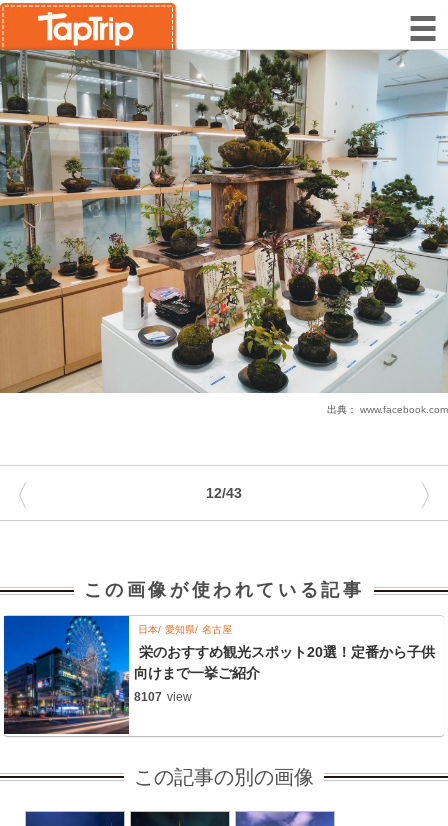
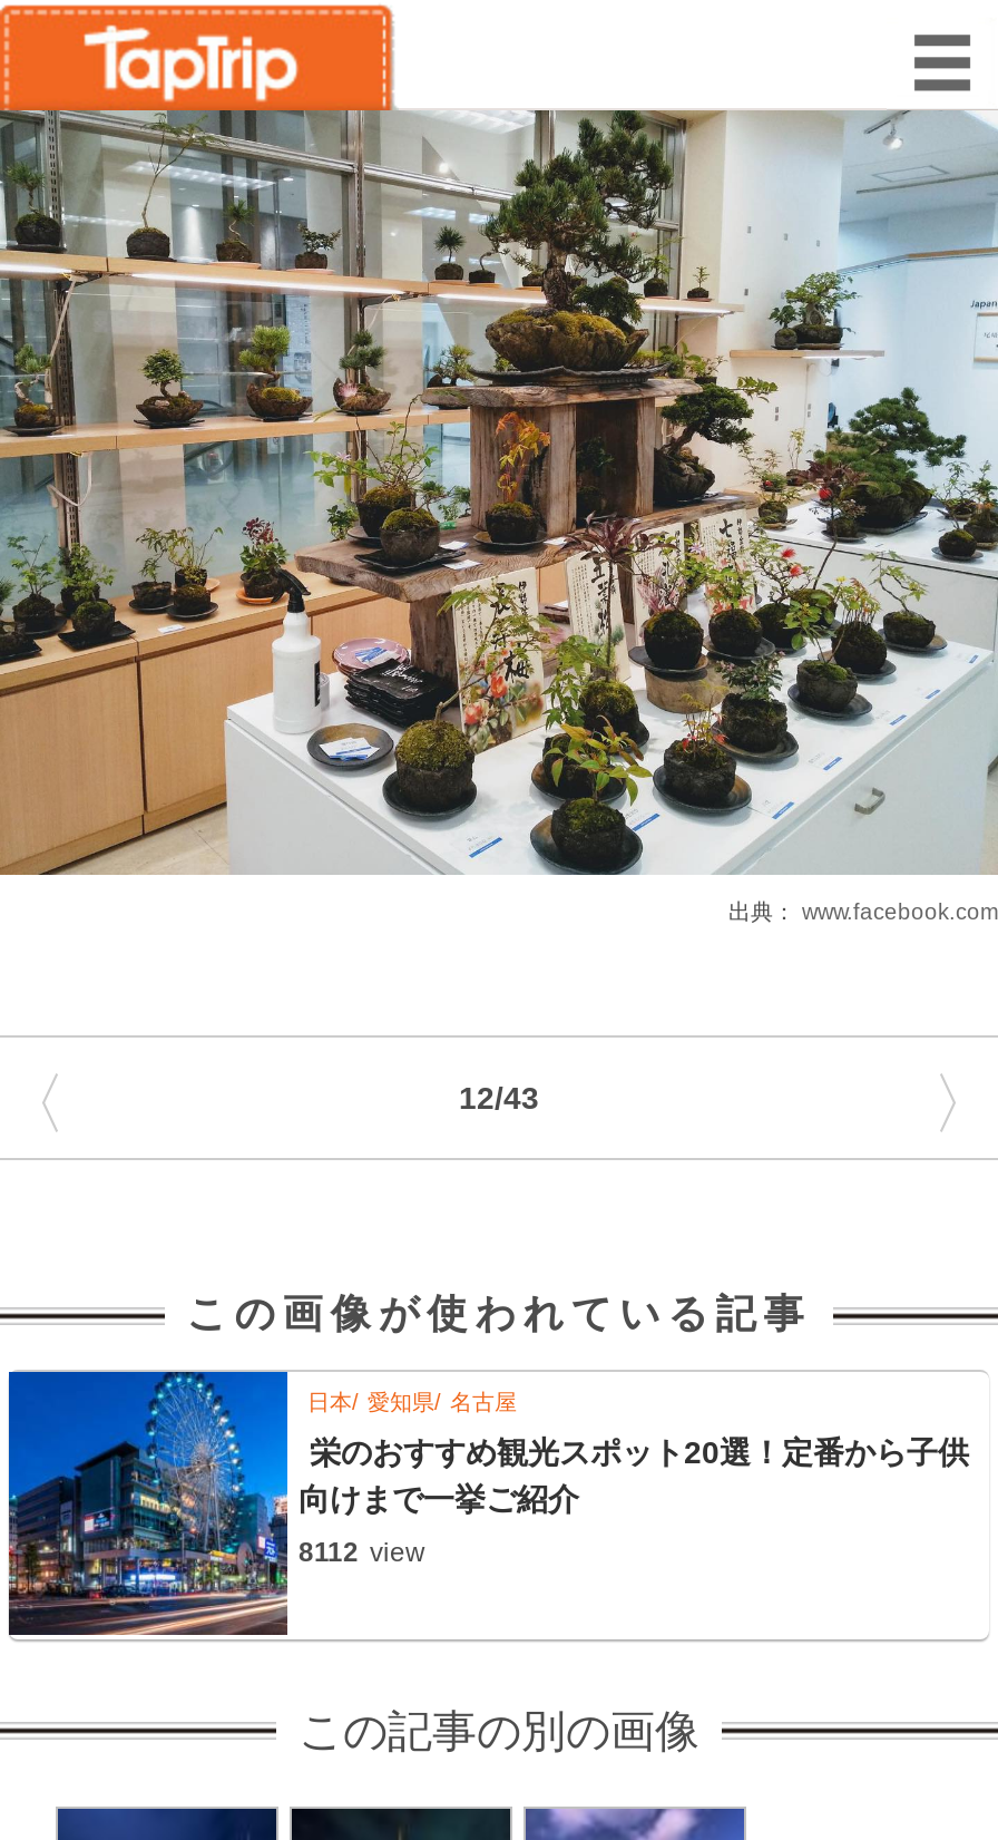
[134,690,192,704] 8107 view -> [299,1538,425,1569] 8112 view

